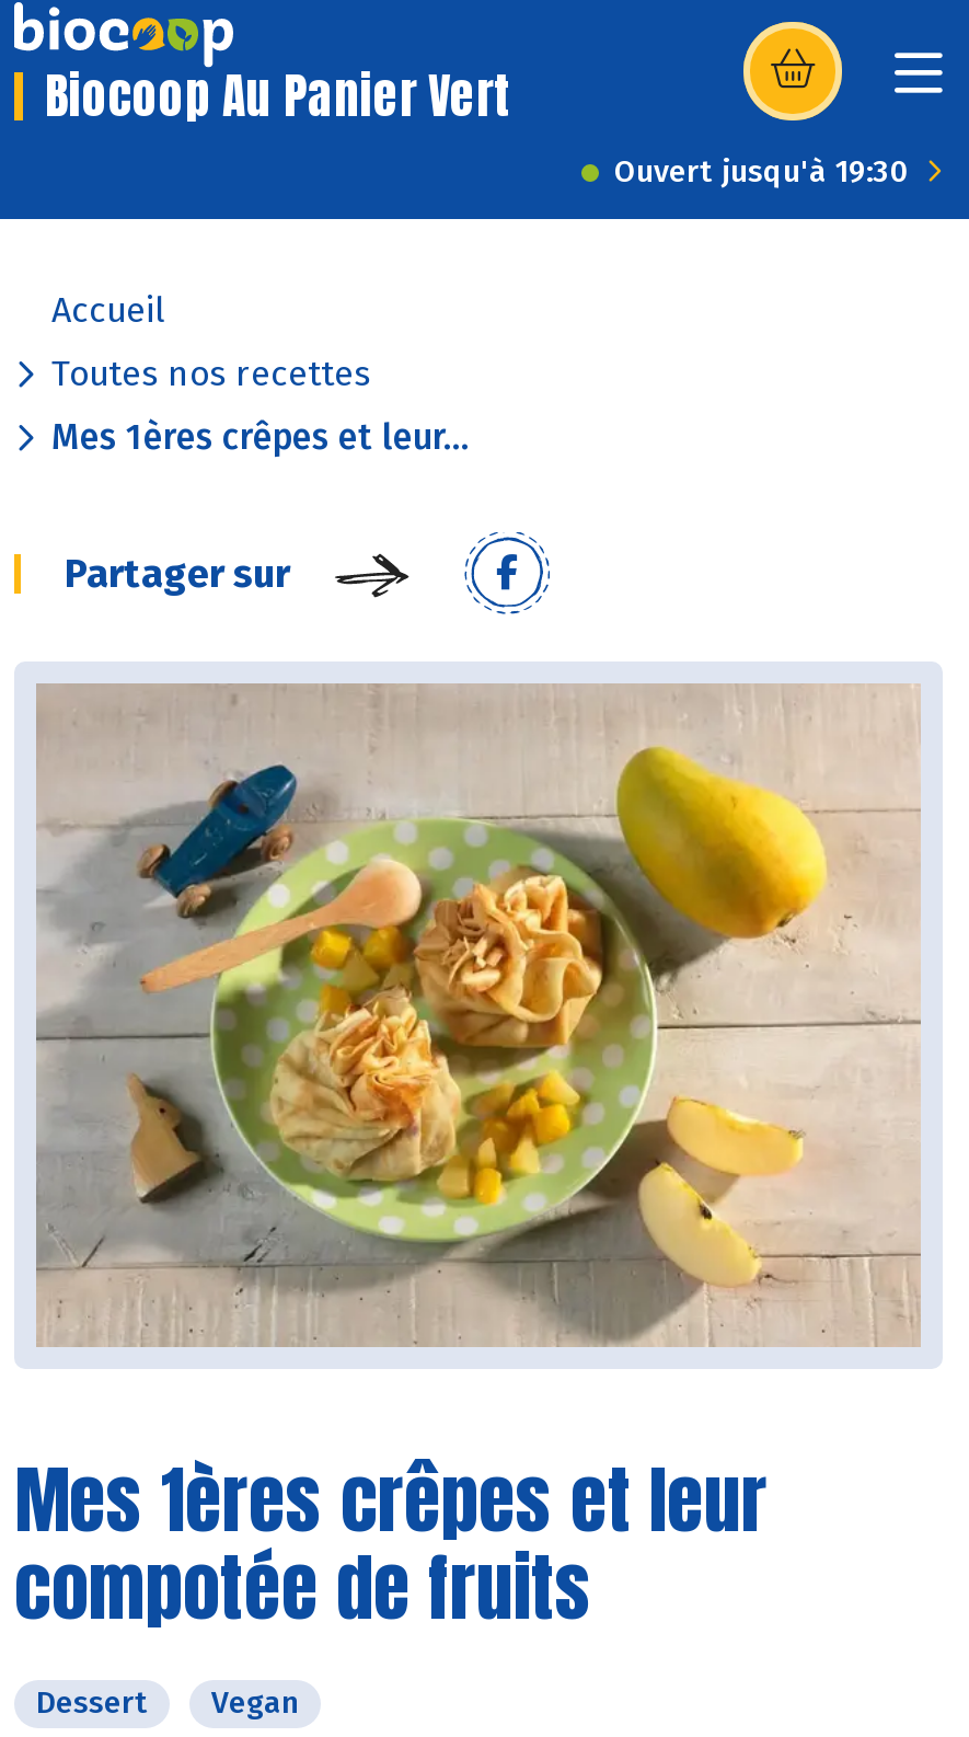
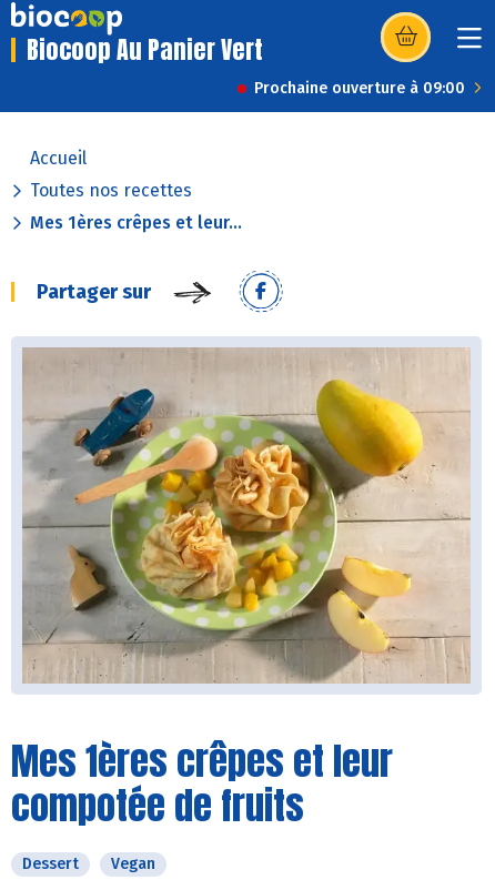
[614,153,910,191] Ouvert jusqu'à 19:30 -> [254,79,465,98] Prochaine ouverture à 09:00

